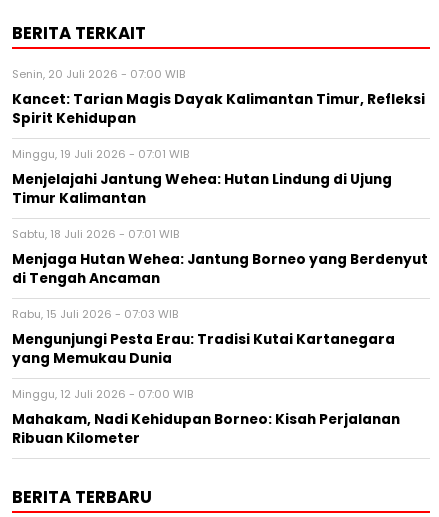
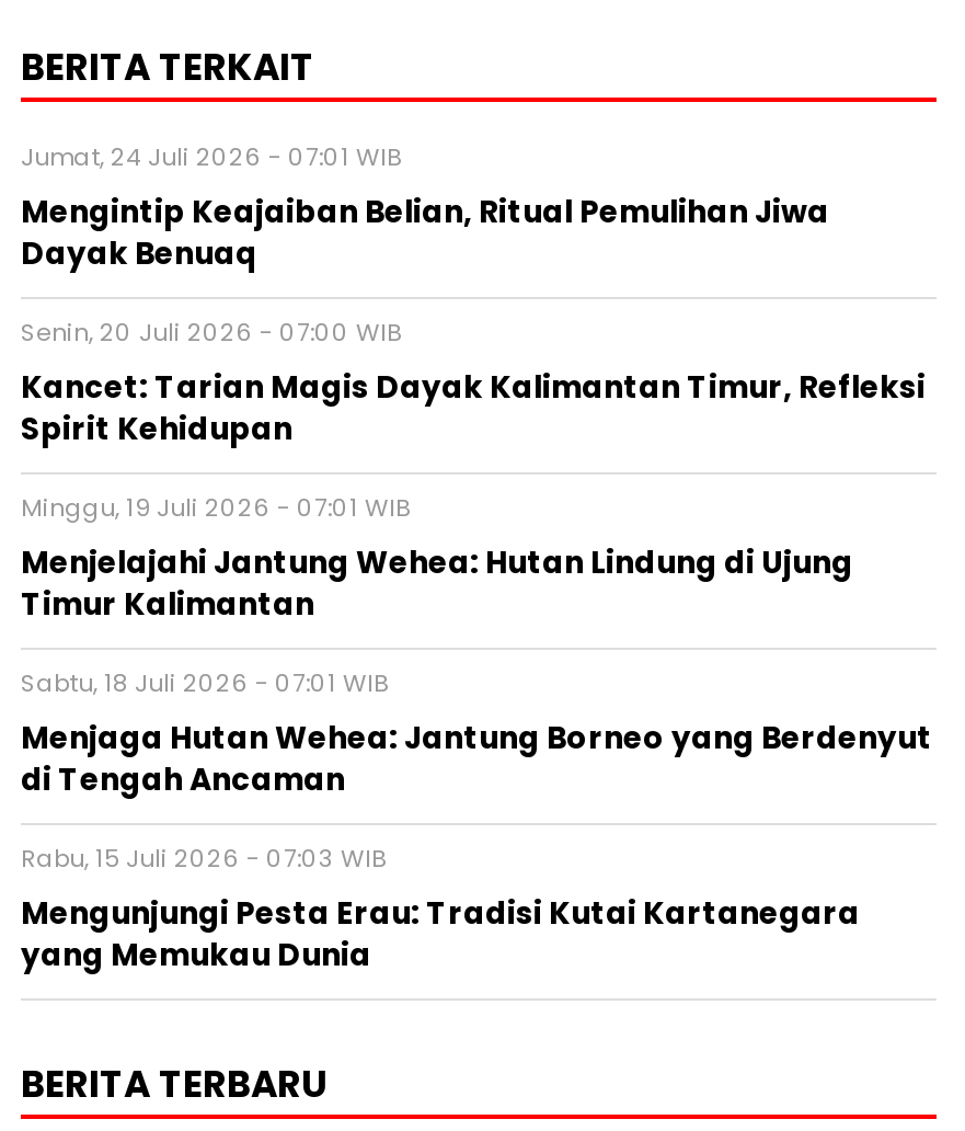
none -> [21,139,829,274] Jumat, 24 Juli 2026 - 07:01 WIB | Mengintip Keajaiban Belian, Ritual Pemulihan Jiwa | Dayak Benuaq
moved [12,66,428,368] -> [21,314,932,976]: Senin, 20 Juli 2026 - 07:00 WIB | Kancet: Tarian Magis Dayak Kalimantan Timur, Refleksi | Spirit Kehidupan | ... | Mengunjungi Pesta Erau: Tradisi Kutai Kartanegara | yang Memukau Dunia
[12,386,400,448] Minggu, 12 Juli 2026 - 07:00 WIB | Mahakam, Nadi Kehidupan Borneo: Kisah Perjalanan | Ribuan Kilometer -> none

